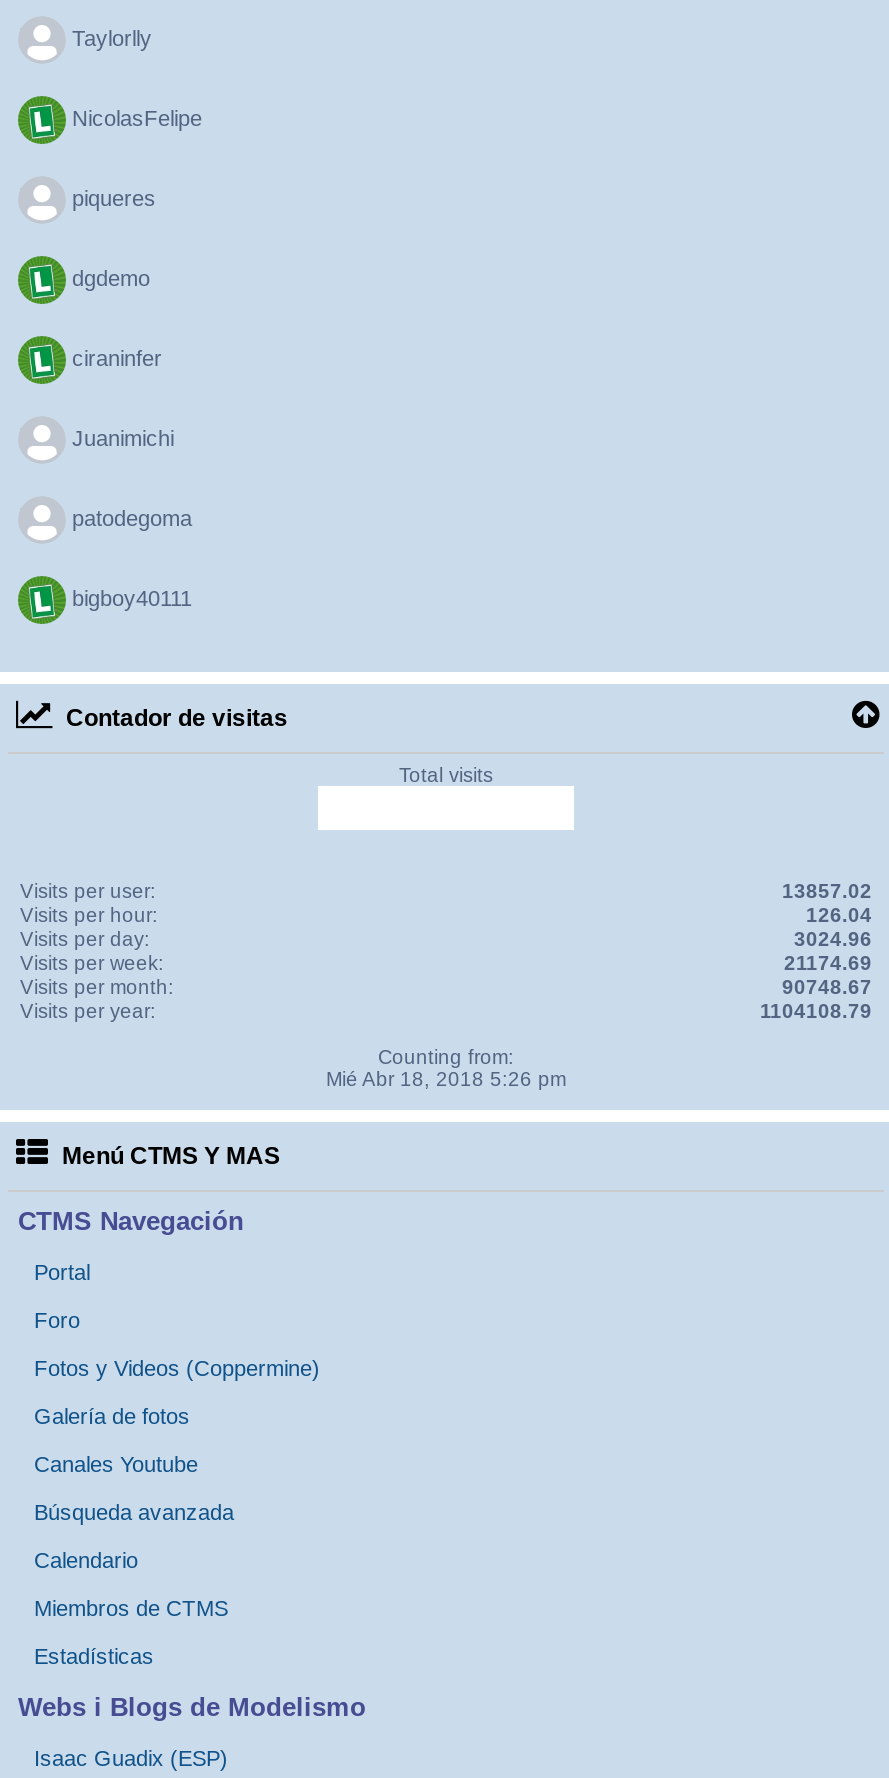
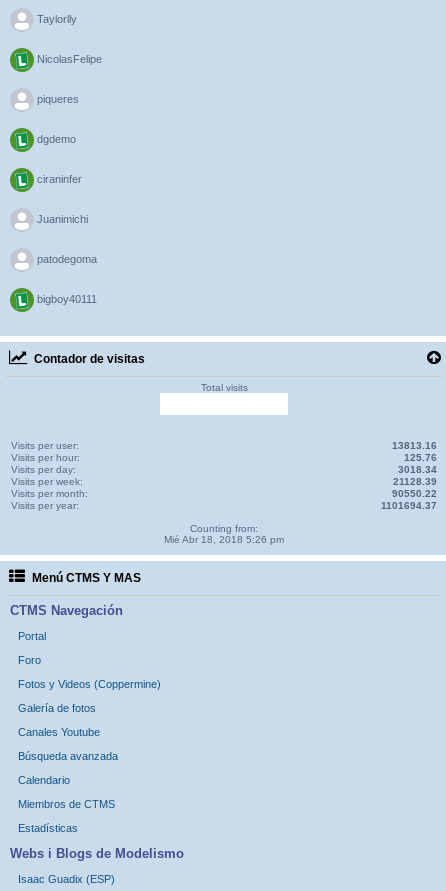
[782,880,872,902] 13857.02 -> [392,440,437,451] 13813.16
[806,904,872,926] 126.04 -> [404,452,437,463] 125.76
[794,928,872,950] 3024.96 -> [398,464,437,475] 3018.34
[784,952,872,974] 21174.69 -> [393,476,437,487] 21128.39
[782,976,872,998] 90748.67 -> [392,488,437,499] 90550.22
[760,1000,872,1022] 1104108.79 -> [381,500,437,511] 1101694.37

